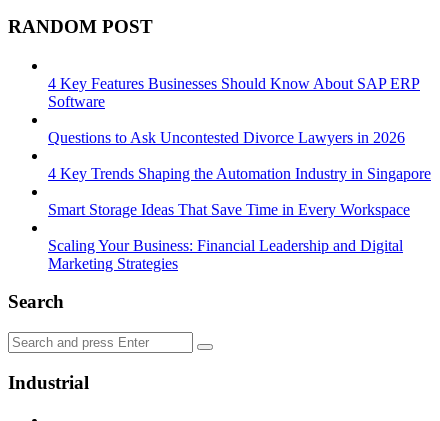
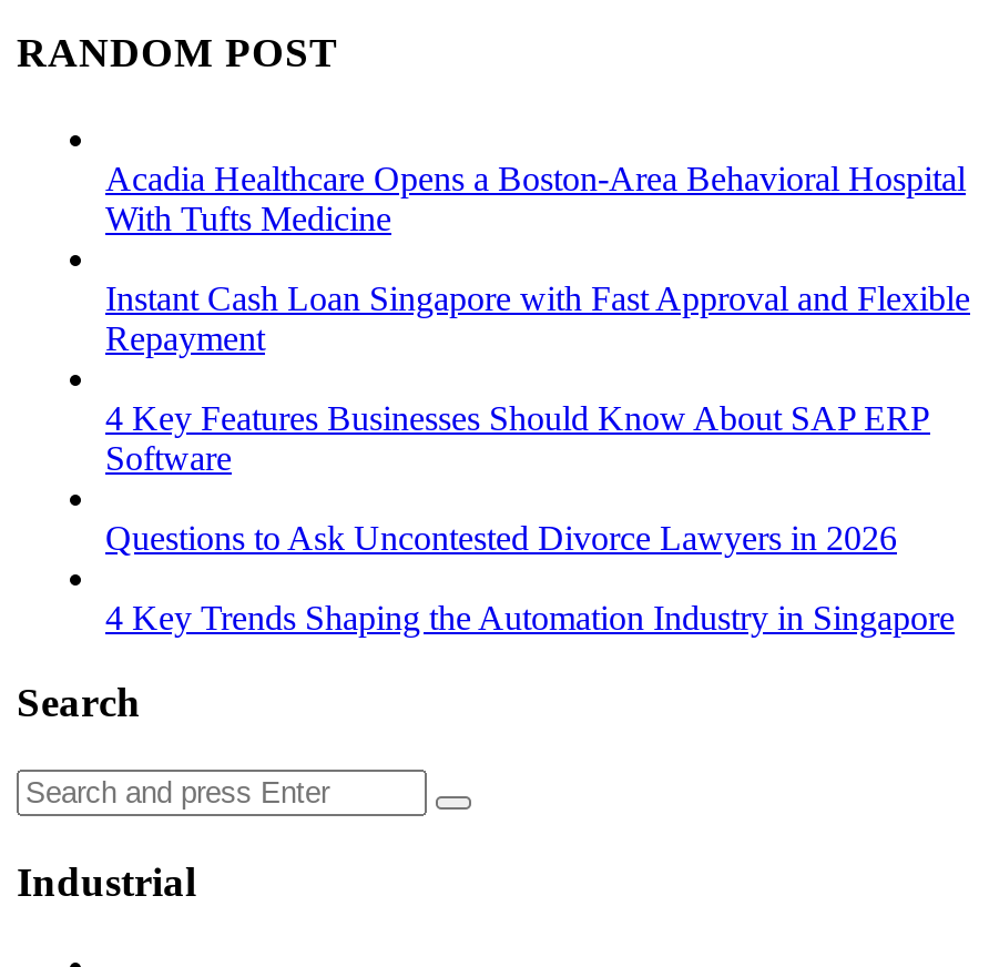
none -> [105,159,970,356] Acadia Healthcare Opens a Boston-Area Behavioral Hospital | With Tufts Medicine | Instant Cash Loan Singapore with Fast Approval and Flexible | Repayment
moved [48,74,431,181] -> [105,398,955,635]: 4 Key Features Businesses Should Know About SAP ERP | Software | Questions to Ask Uncontested Divorce Lawyers in 2026 | 4 Key Trends Shaping the Automation Industry in Singapore
[48,200,410,271] Smart Storage Ideas That Save Time in Every Workspace | Scaling Your Business: Financial Leadership and Digital | Marketing Strategies -> none

